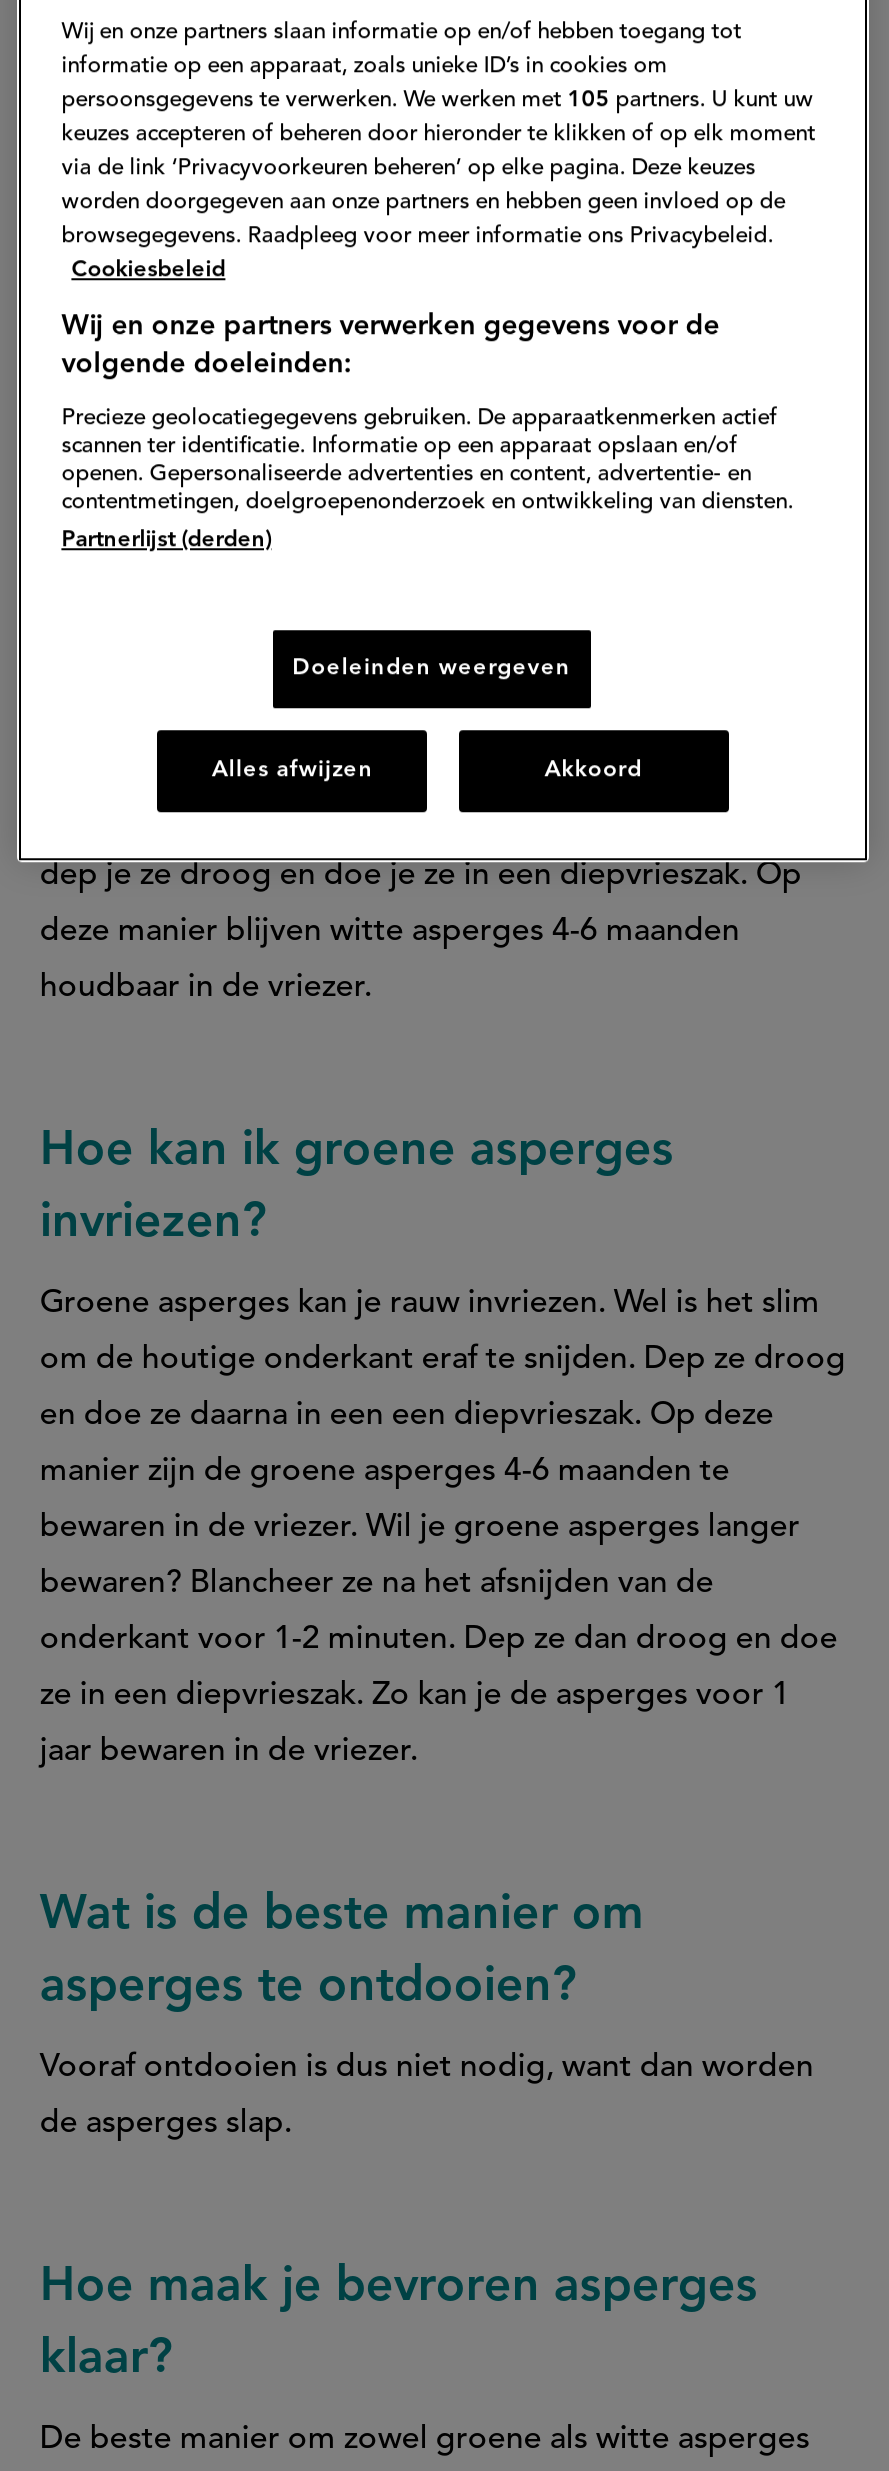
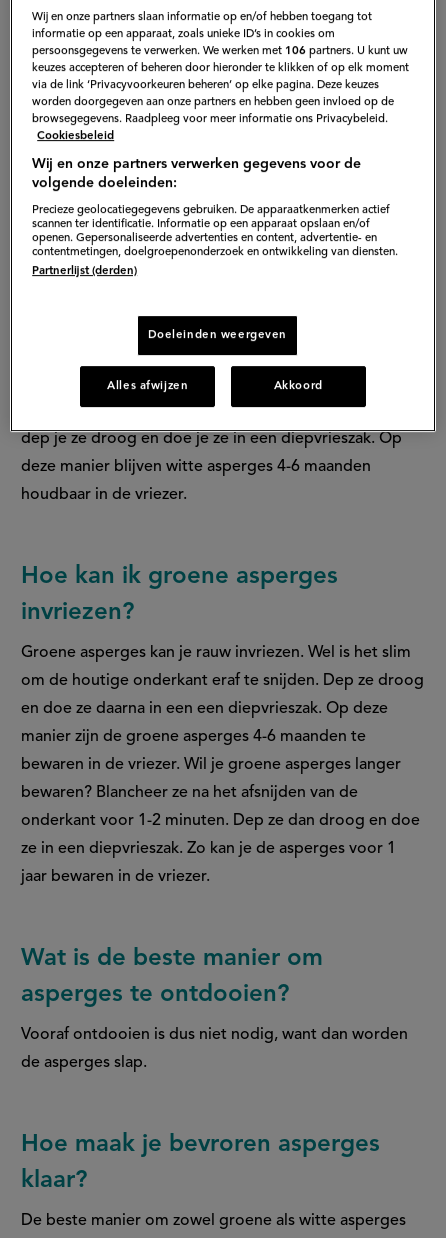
[61,89,813,113] persoonsgegevens te verwerken. We werken met 105 partners. U kunt uw -> [32,45,408,57] persoonsgegevens te verwerken. We werken met 106 partners. U kunt uw

